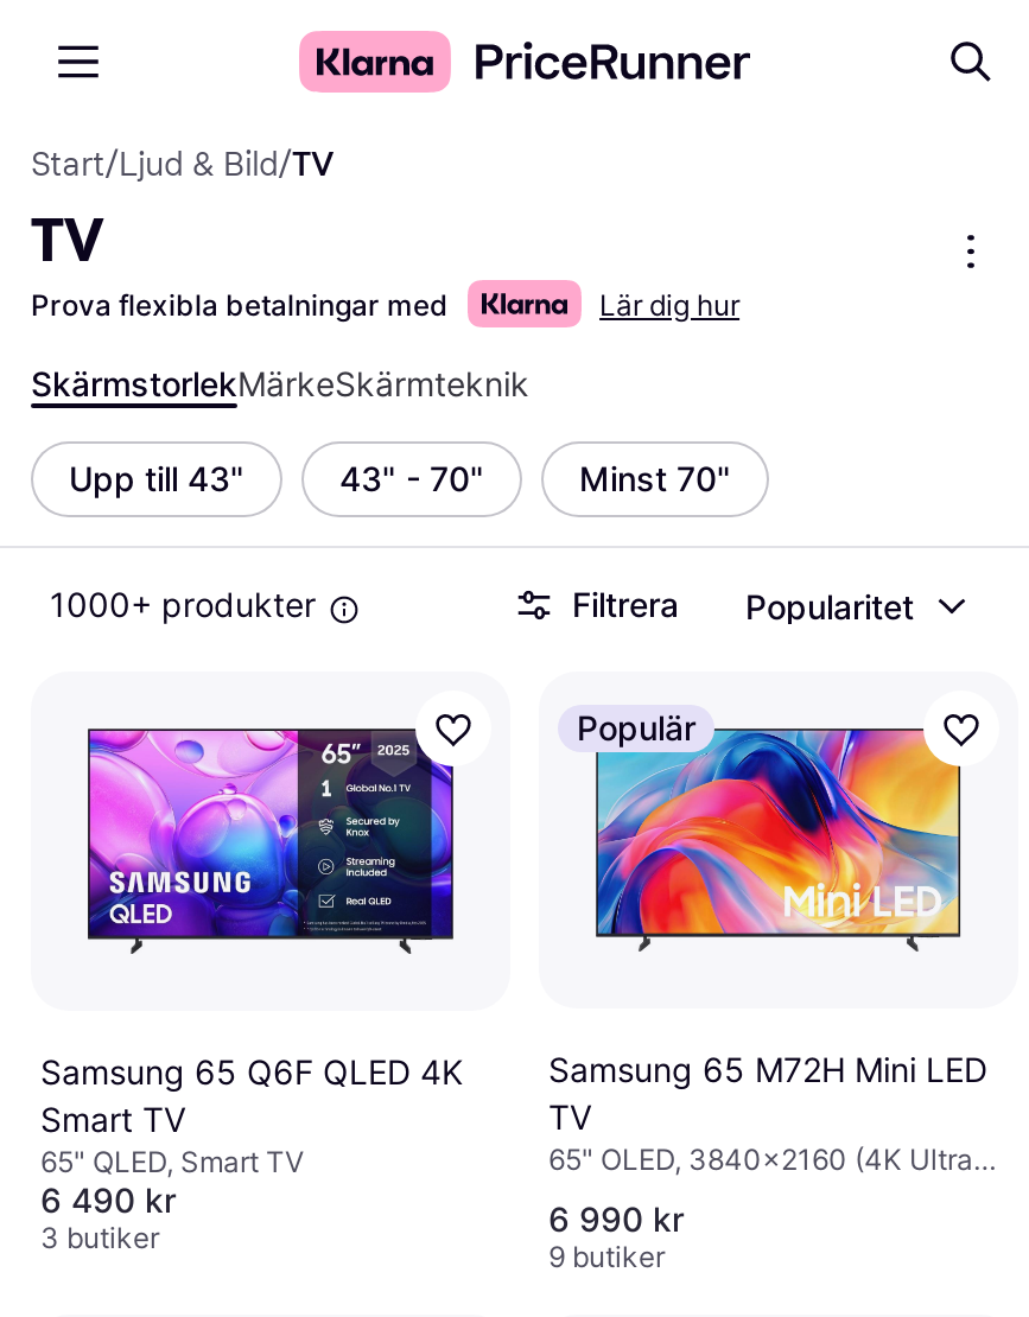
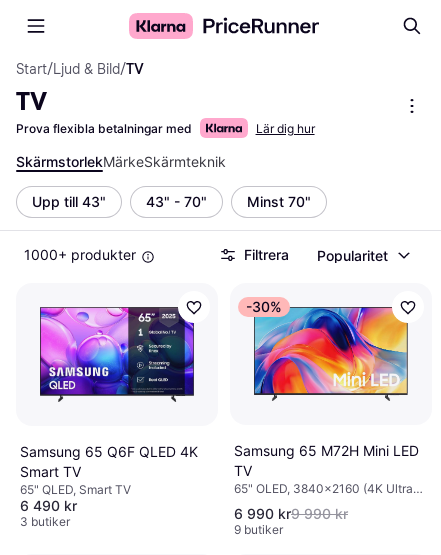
[577,707,695,747] Populär -> [246,298,282,315] -30%
[548,1199,684,1239] 6 990 kr -> [234,505,348,522] 6 990 kr9 990 kr

